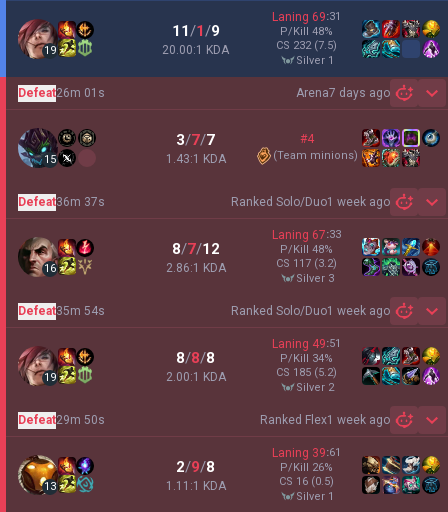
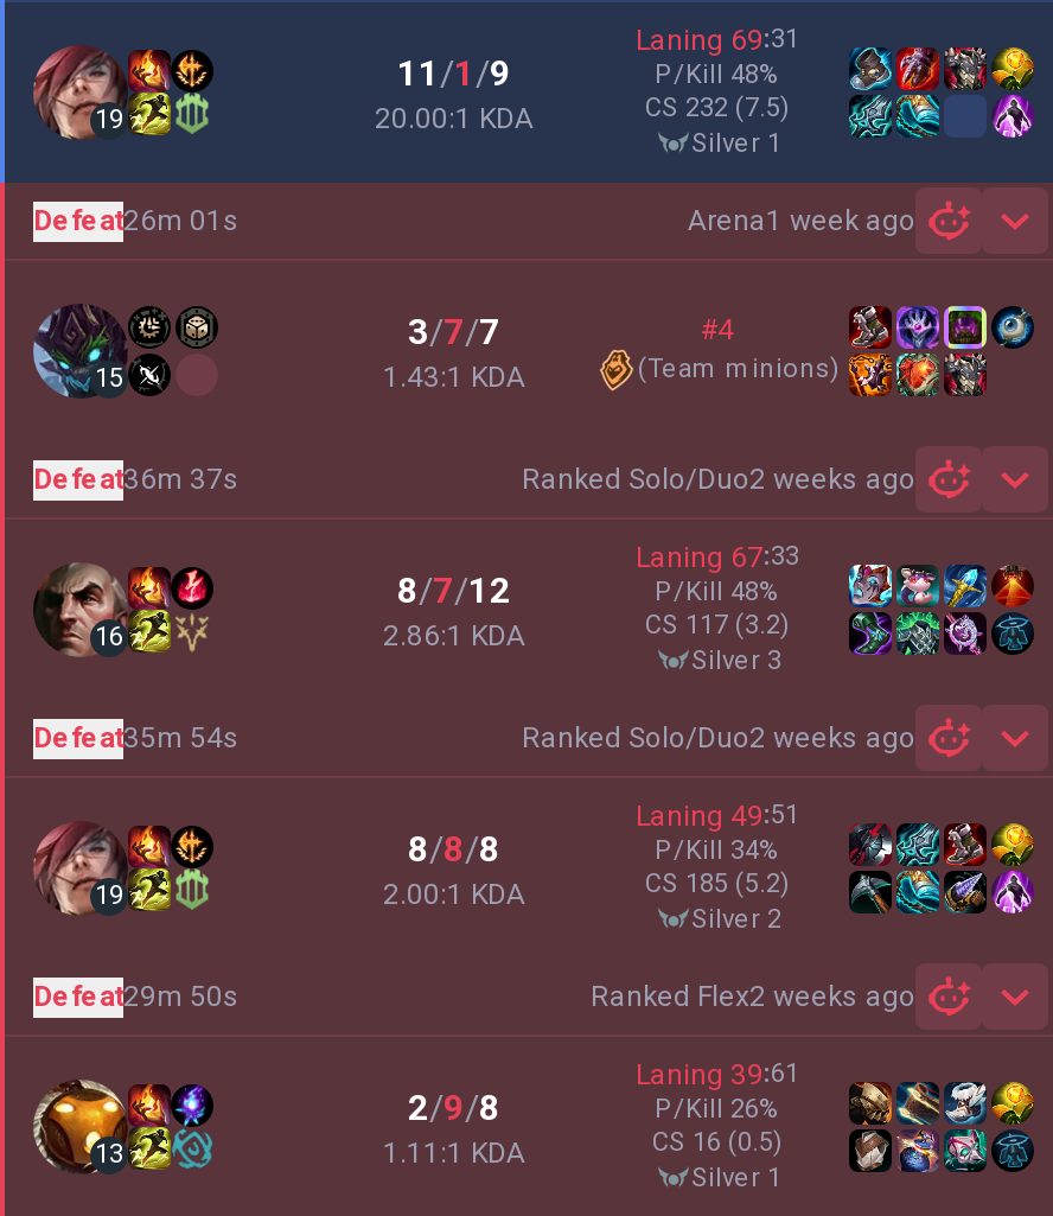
[296,85,390,100] Arena7 days ago -> [688,203,915,237] Arena1 week ago
[231,194,390,209] Ranked Solo/Duo1 week ago -> [522,461,915,496] Ranked Solo/Duo2 weeks ago
[231,303,390,318] Ranked Solo/Duo1 week ago -> [522,720,915,755] Ranked Solo/Duo2 weeks ago
[260,412,390,427] Ranked Flex1 week ago -> [591,979,915,1013] Ranked Flex2 weeks ago

